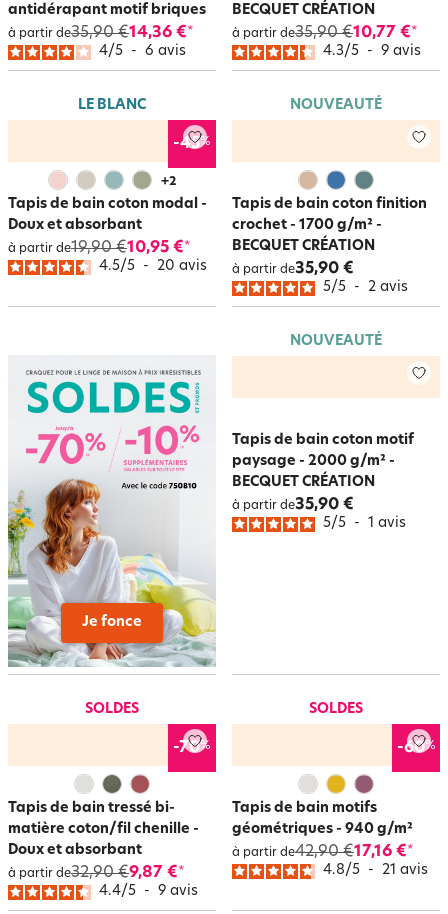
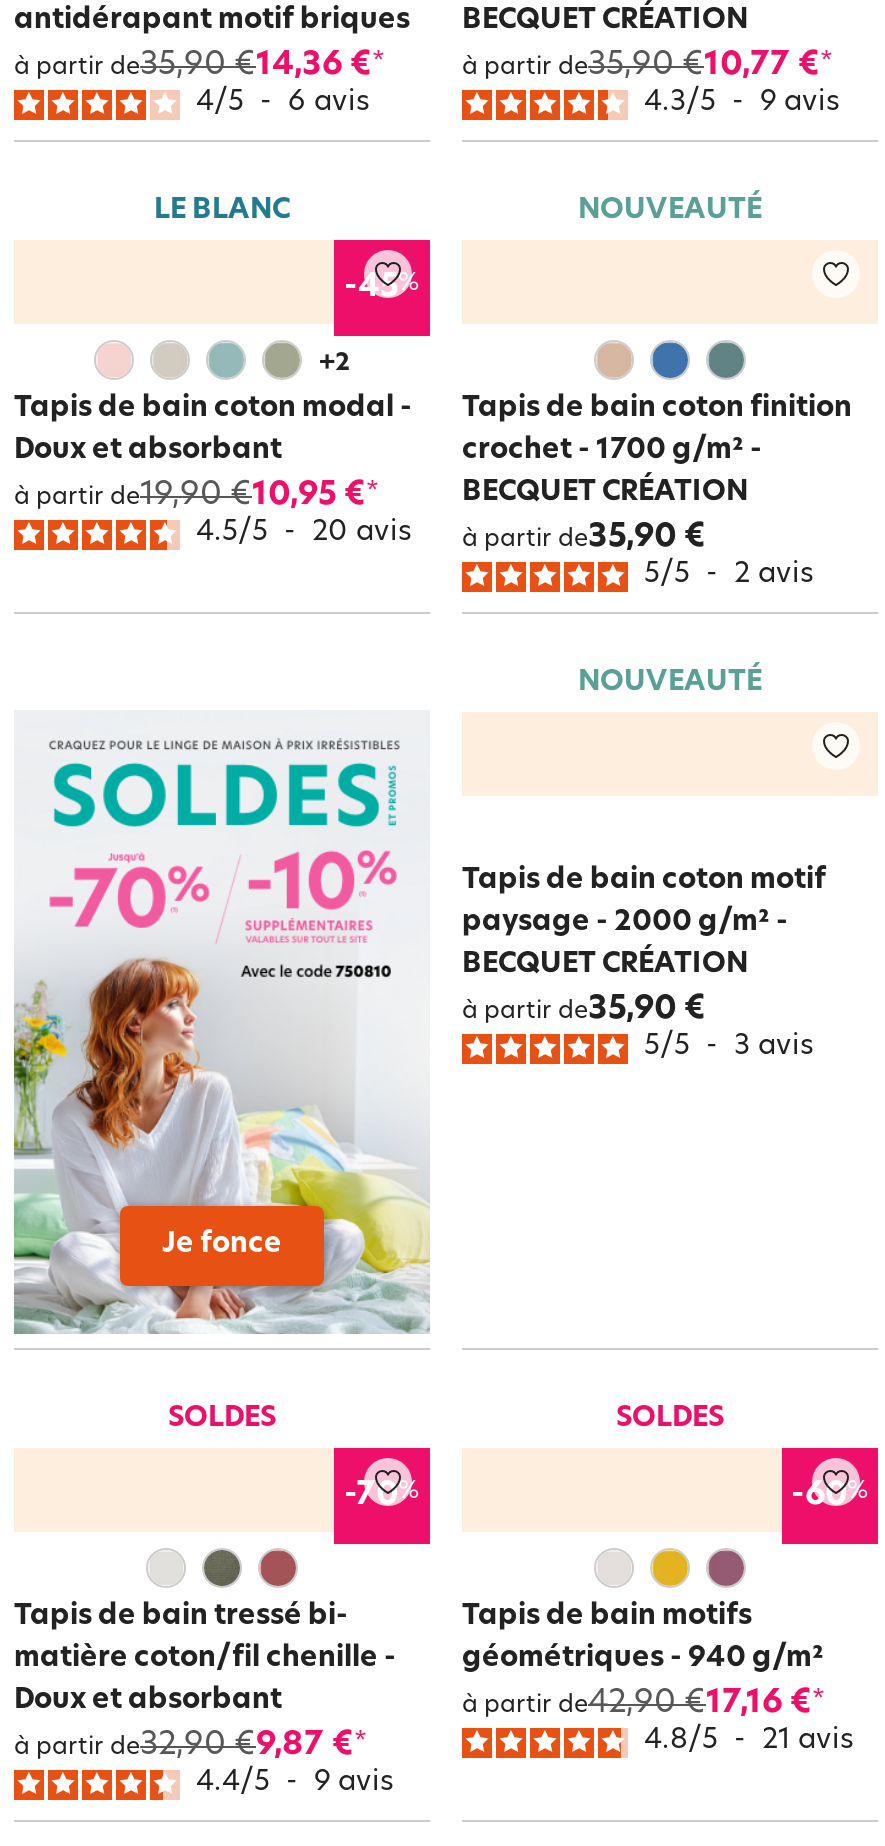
[323,516,406,531] 5/5 - 1 avis -> [644,1032,814,1062] 5/5 - 3 avis

